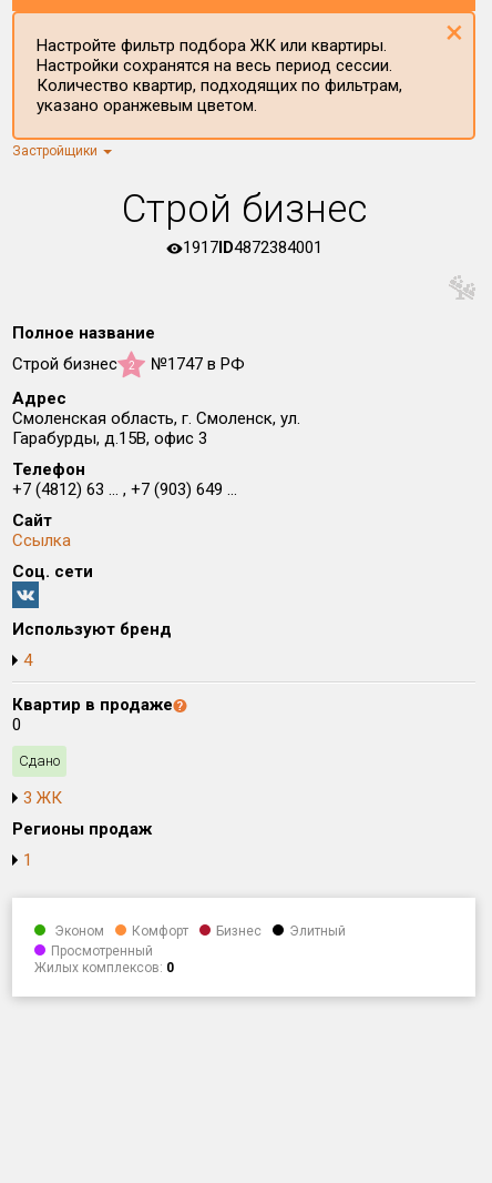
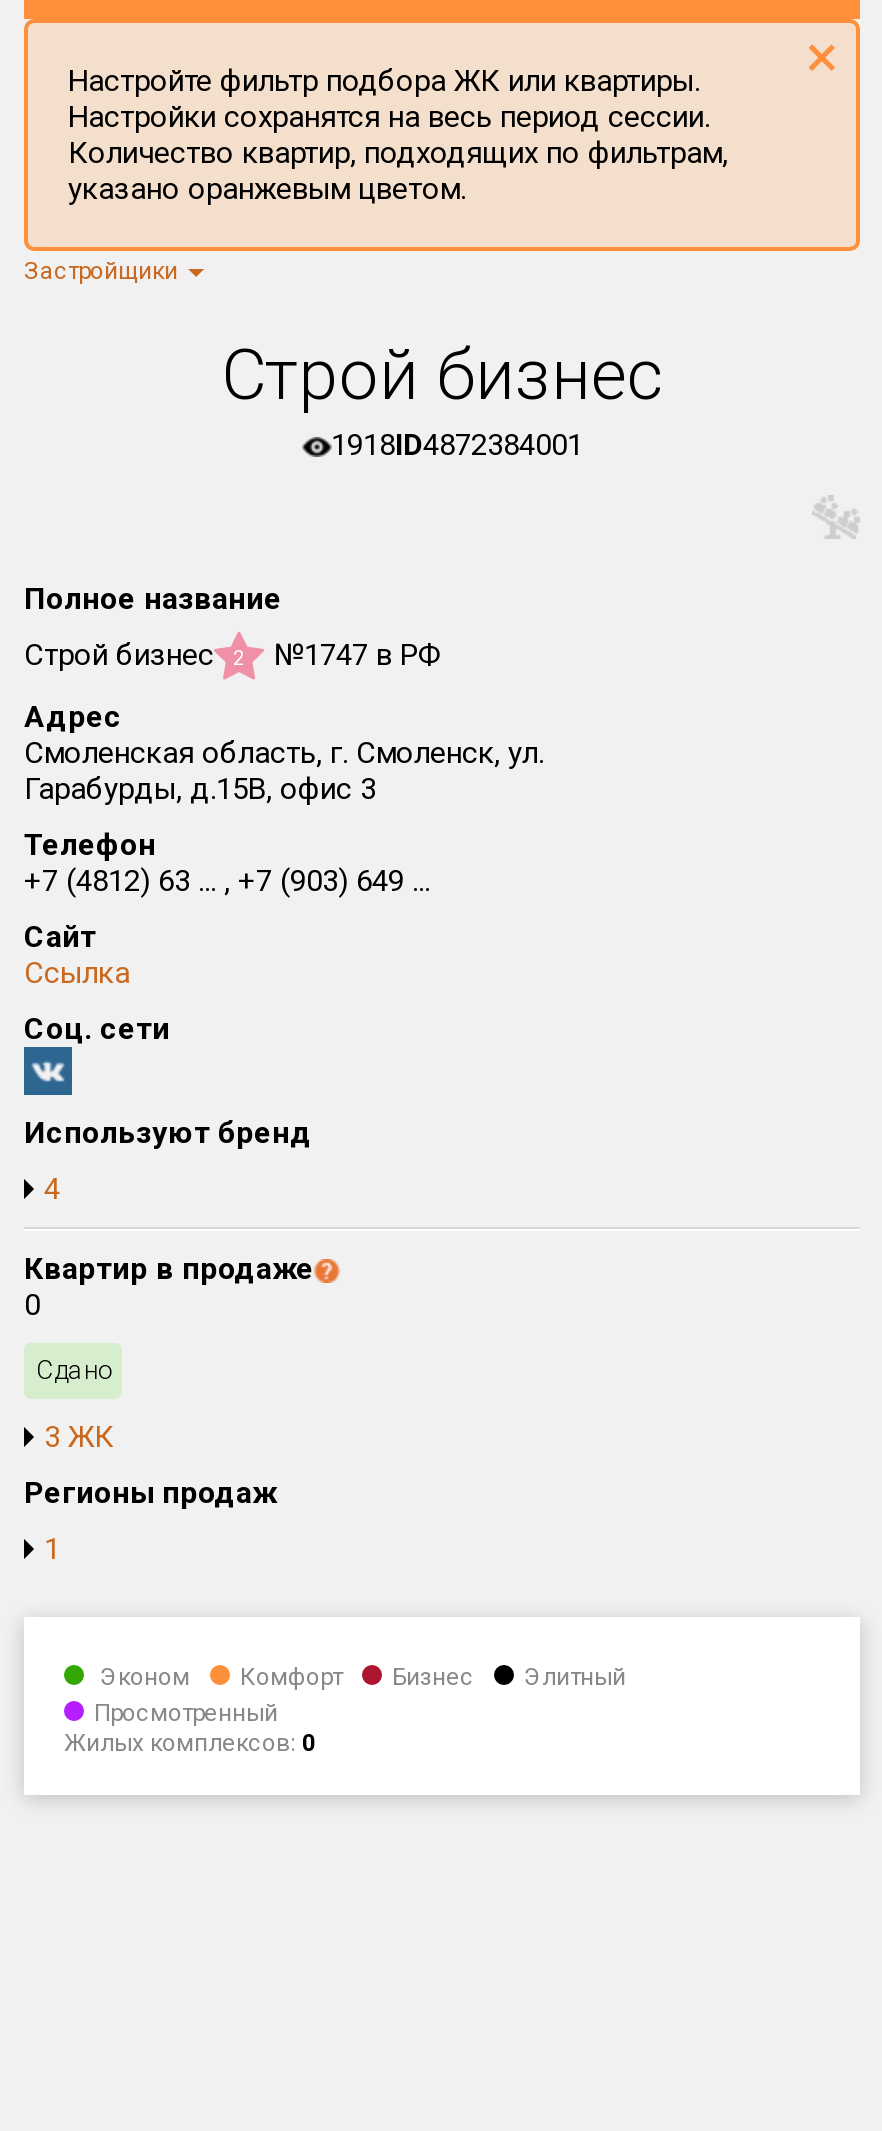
[182,237,322,257] 1917ID4872384001 -> [331,427,583,463] 1918ID4872384001

